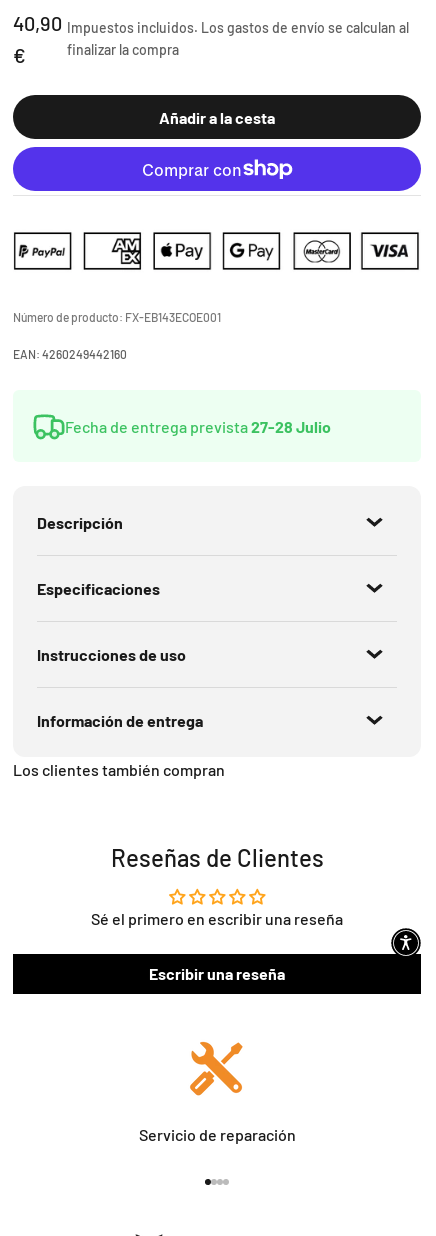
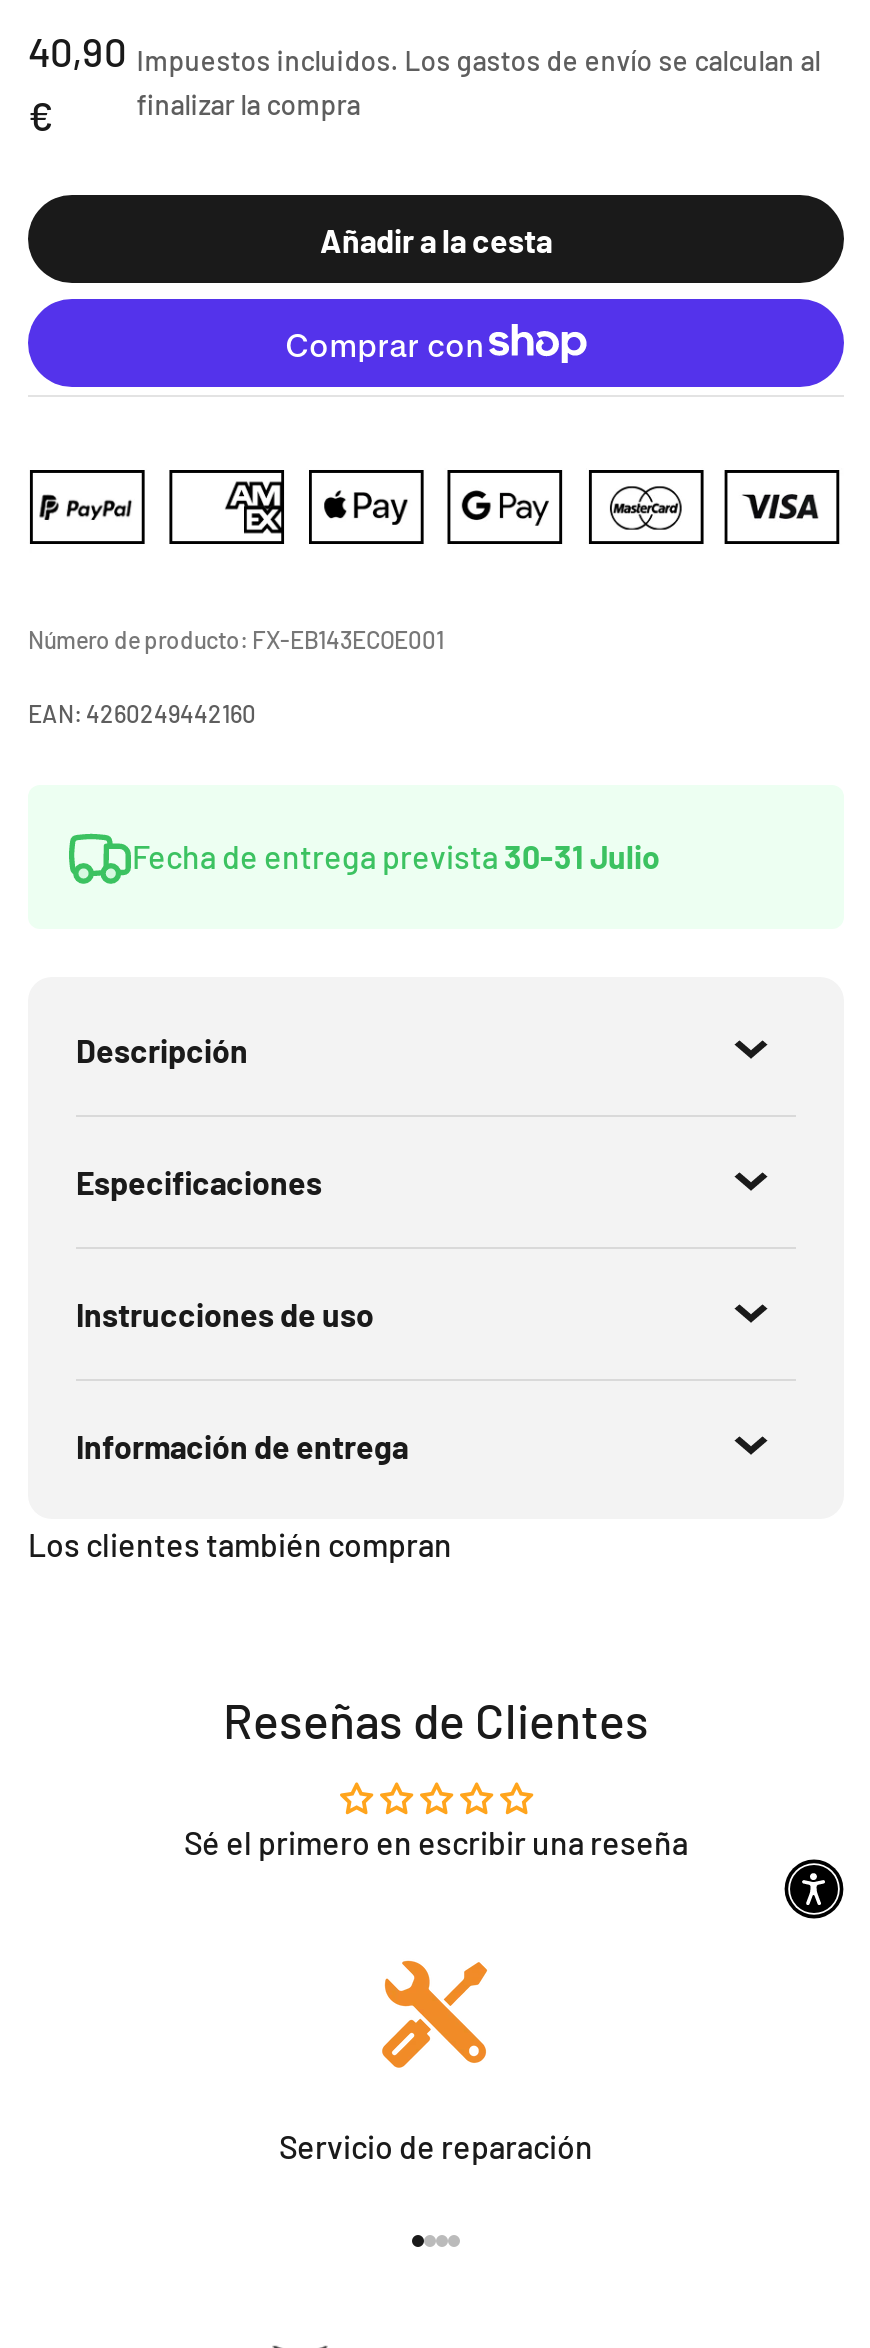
[65,416,331,435] Fecha de entrega prevista 27-28 Julio -> [132,837,660,875] Fecha de entrega prevista 30-31 Julio
[149,964,285,983] Escribir una reseña -> none

